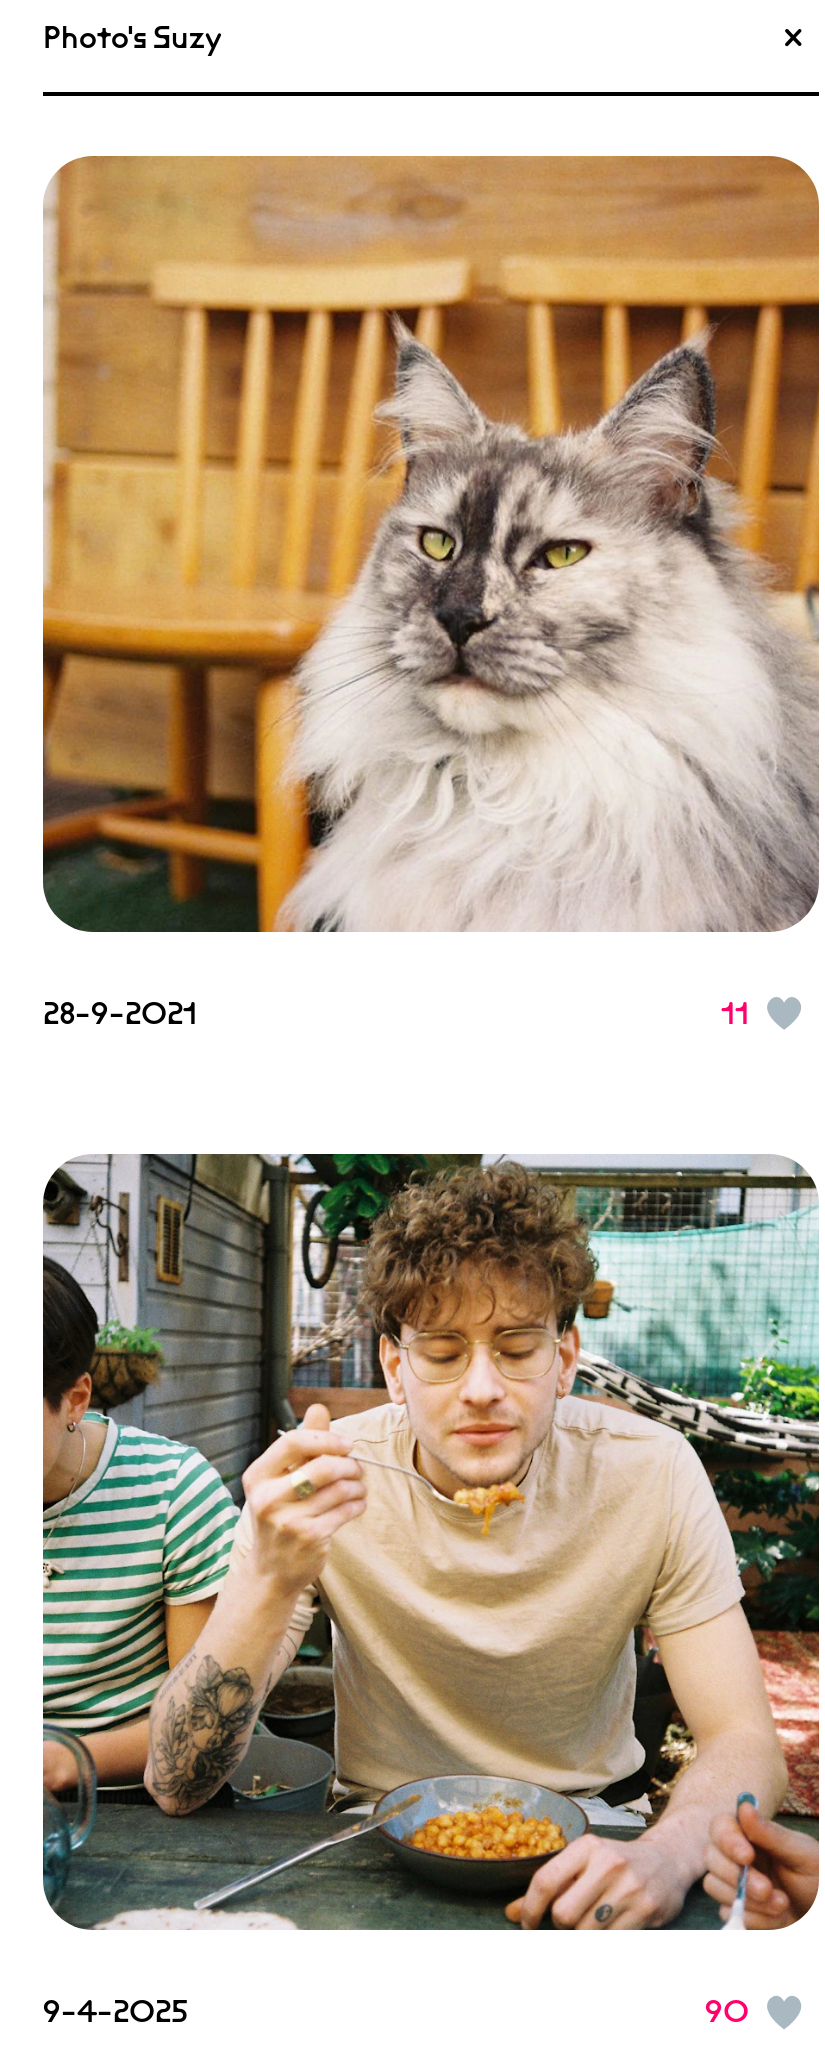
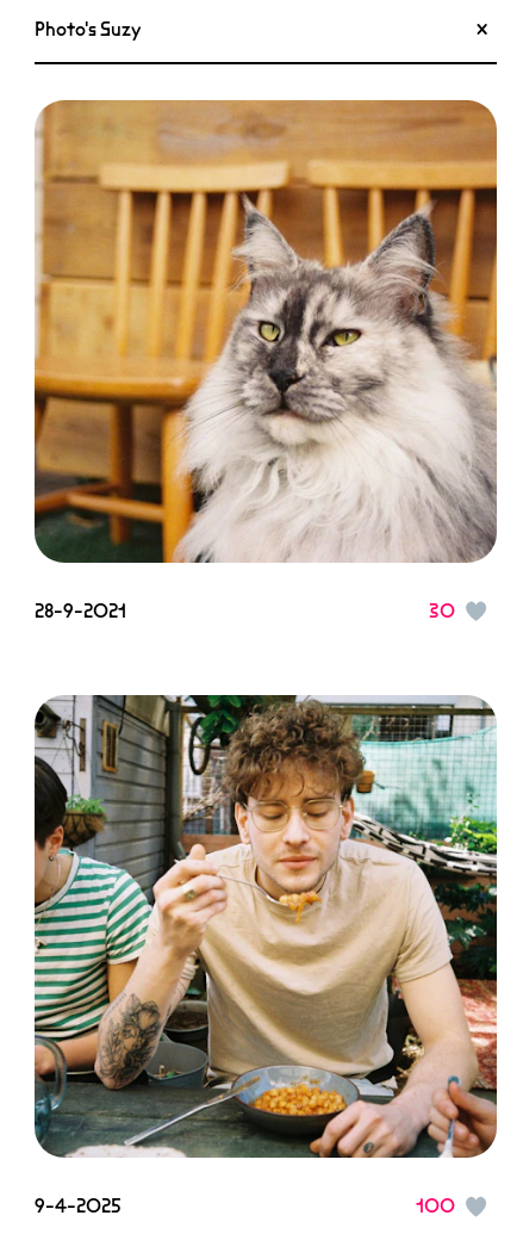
[721,991,749,1033] 11 -> [429,598,455,623] 30
[705,1990,749,2032] 90 -> [416,1194,455,1219] 100

